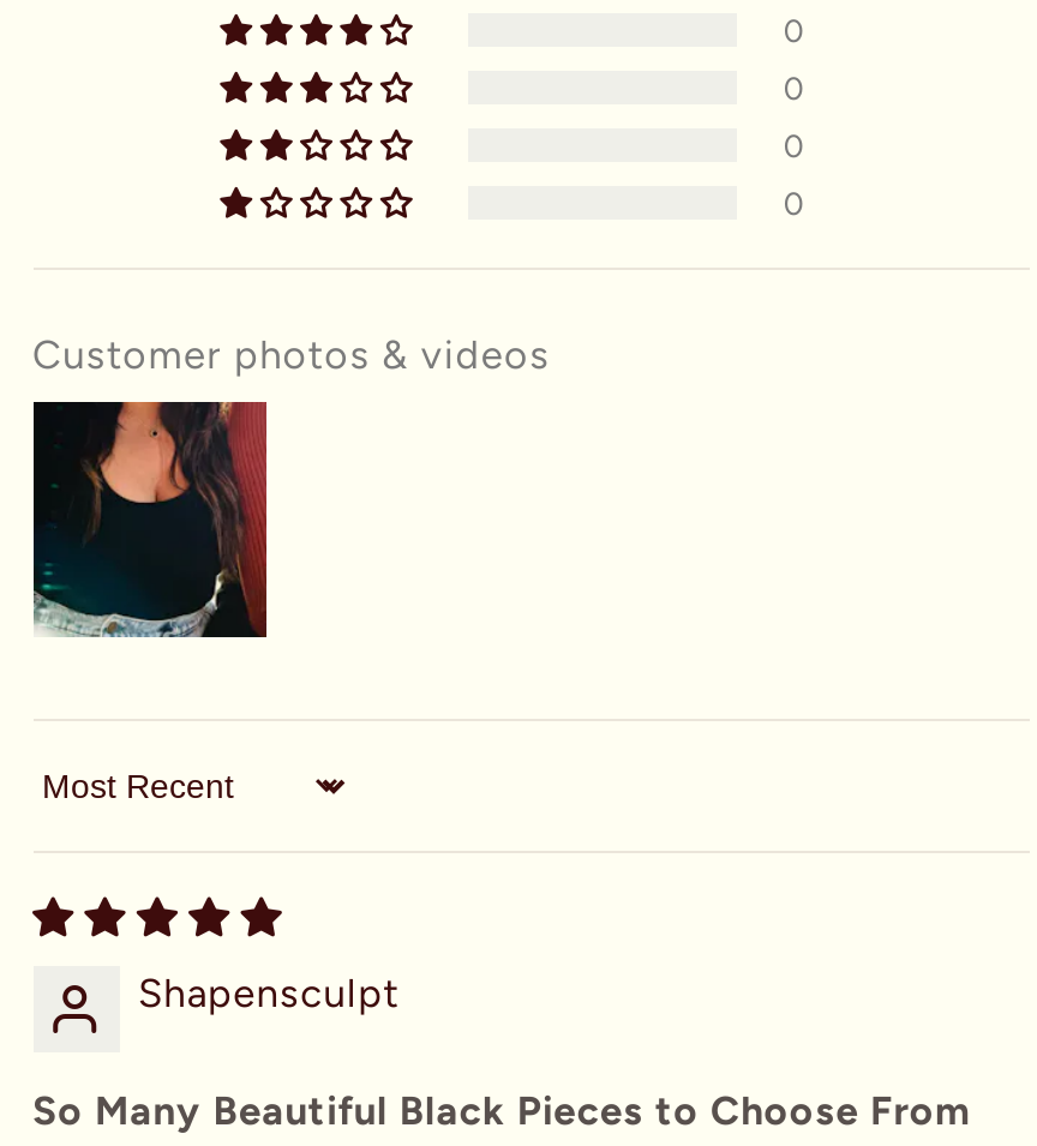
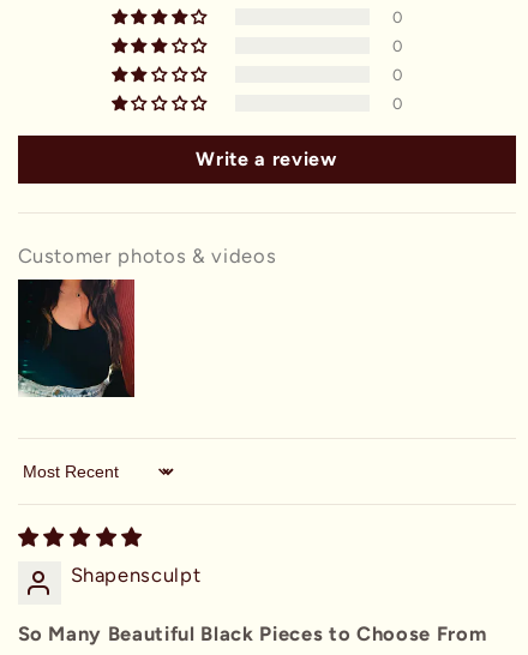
none -> [196,148,337,170] Write a review

